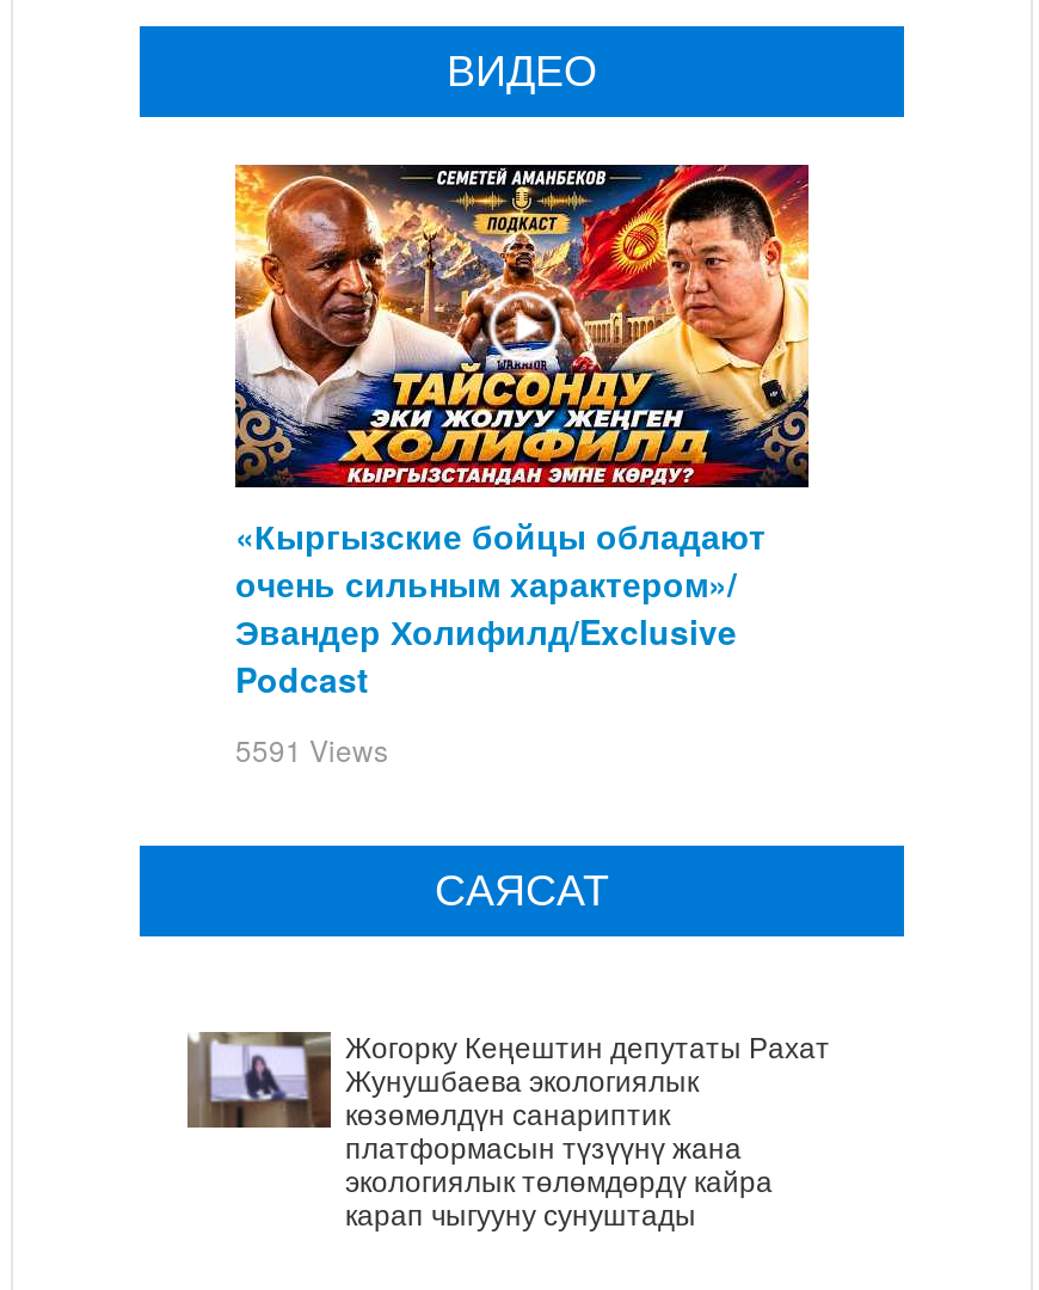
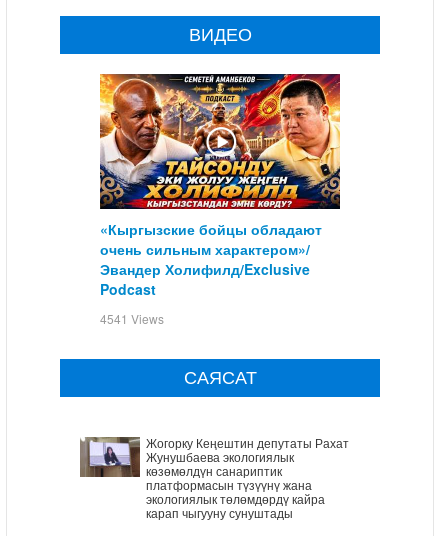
[235,728,388,769] 5591 Views -> [100,310,164,327] 4541 Views

